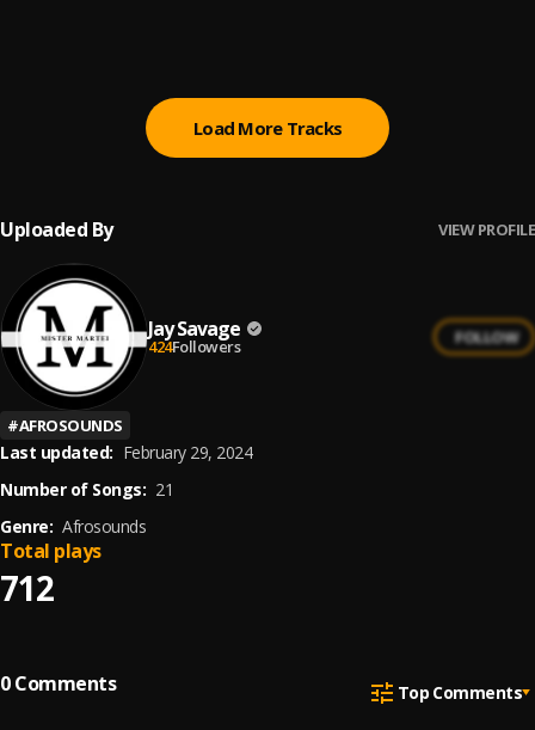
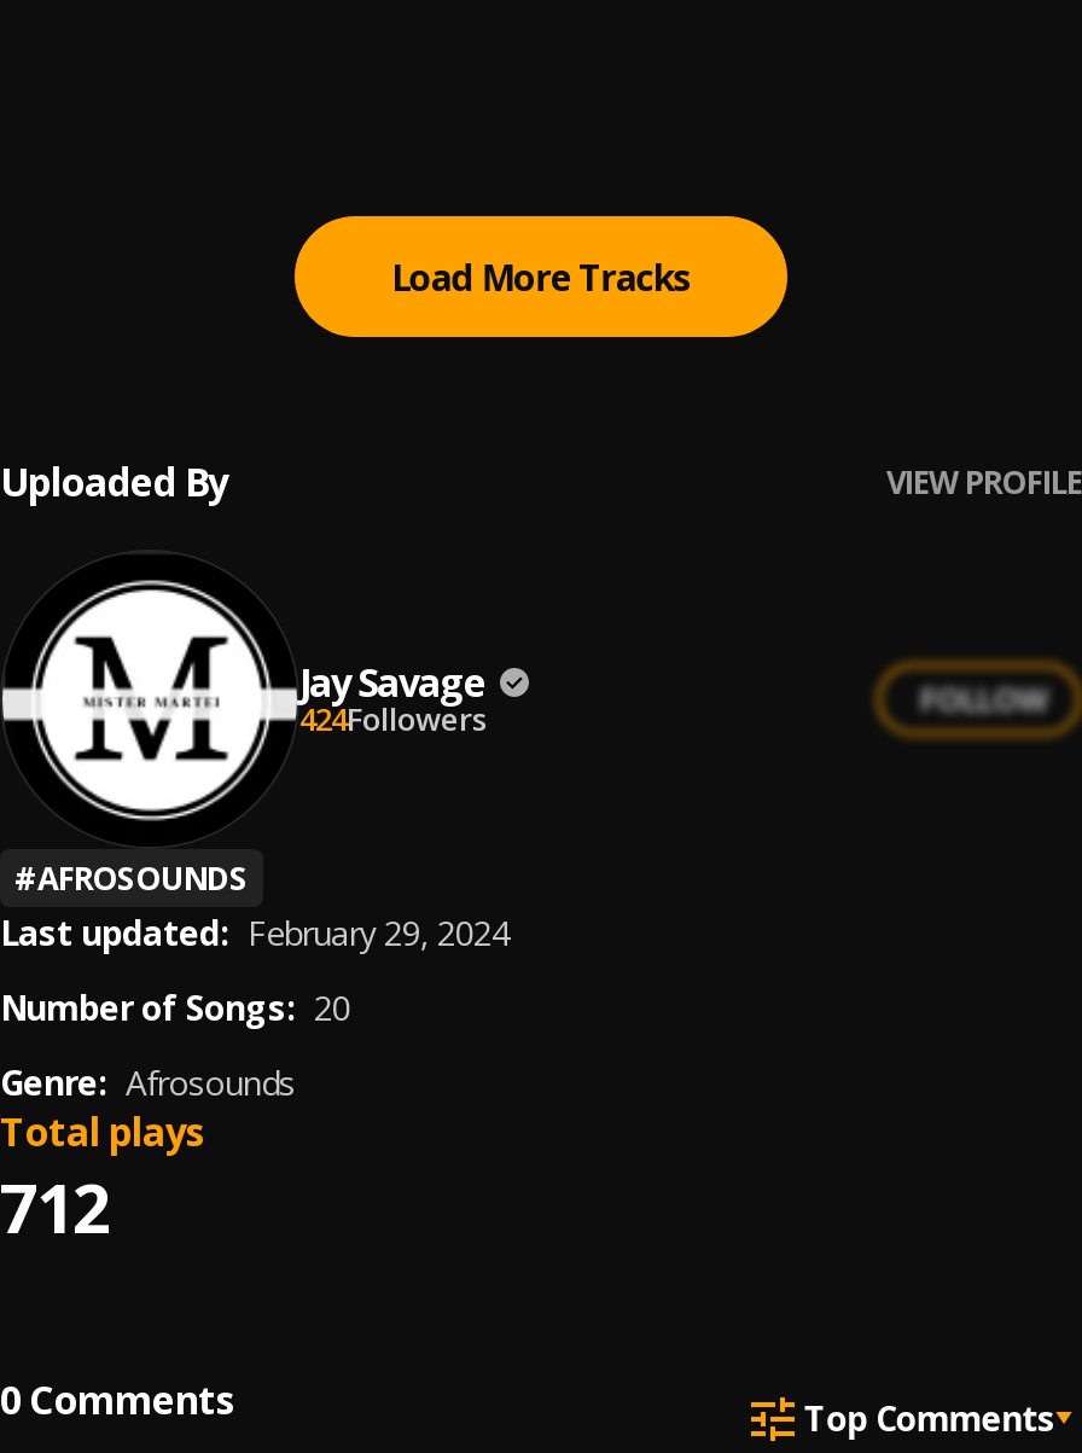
[0,478,173,501] Number of Songs: 21 -> [0,984,350,1030] Number of Songs: 20

